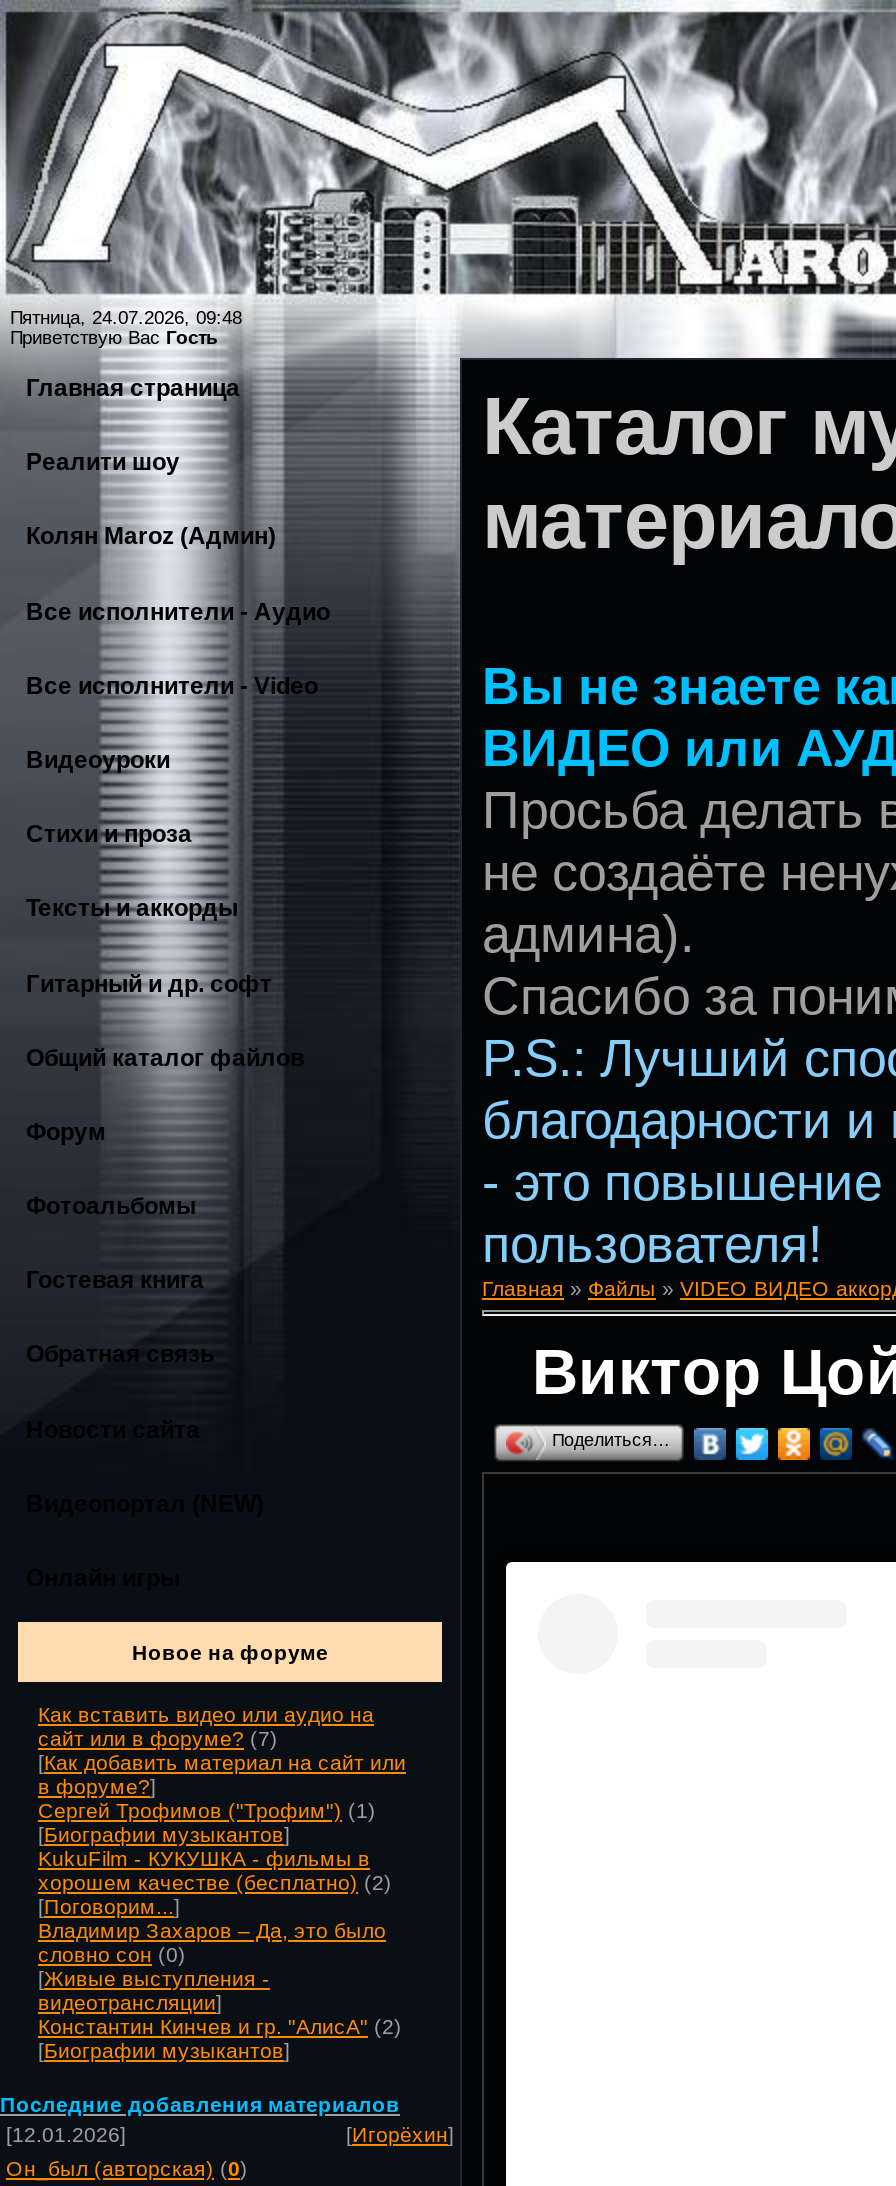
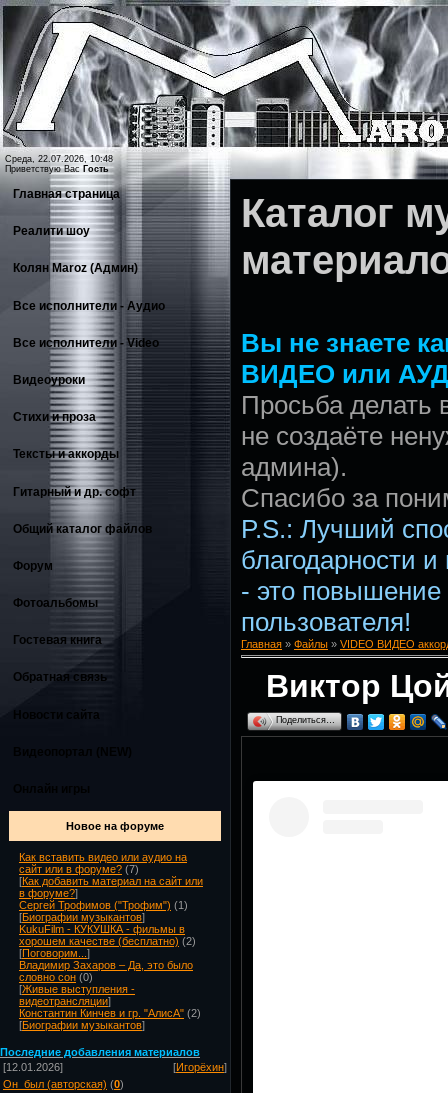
[10,308,242,328] Пятница, 24.07.2026, 09:48 -> [5,154,113,164] Среда, 22.07.2026, 10:48

